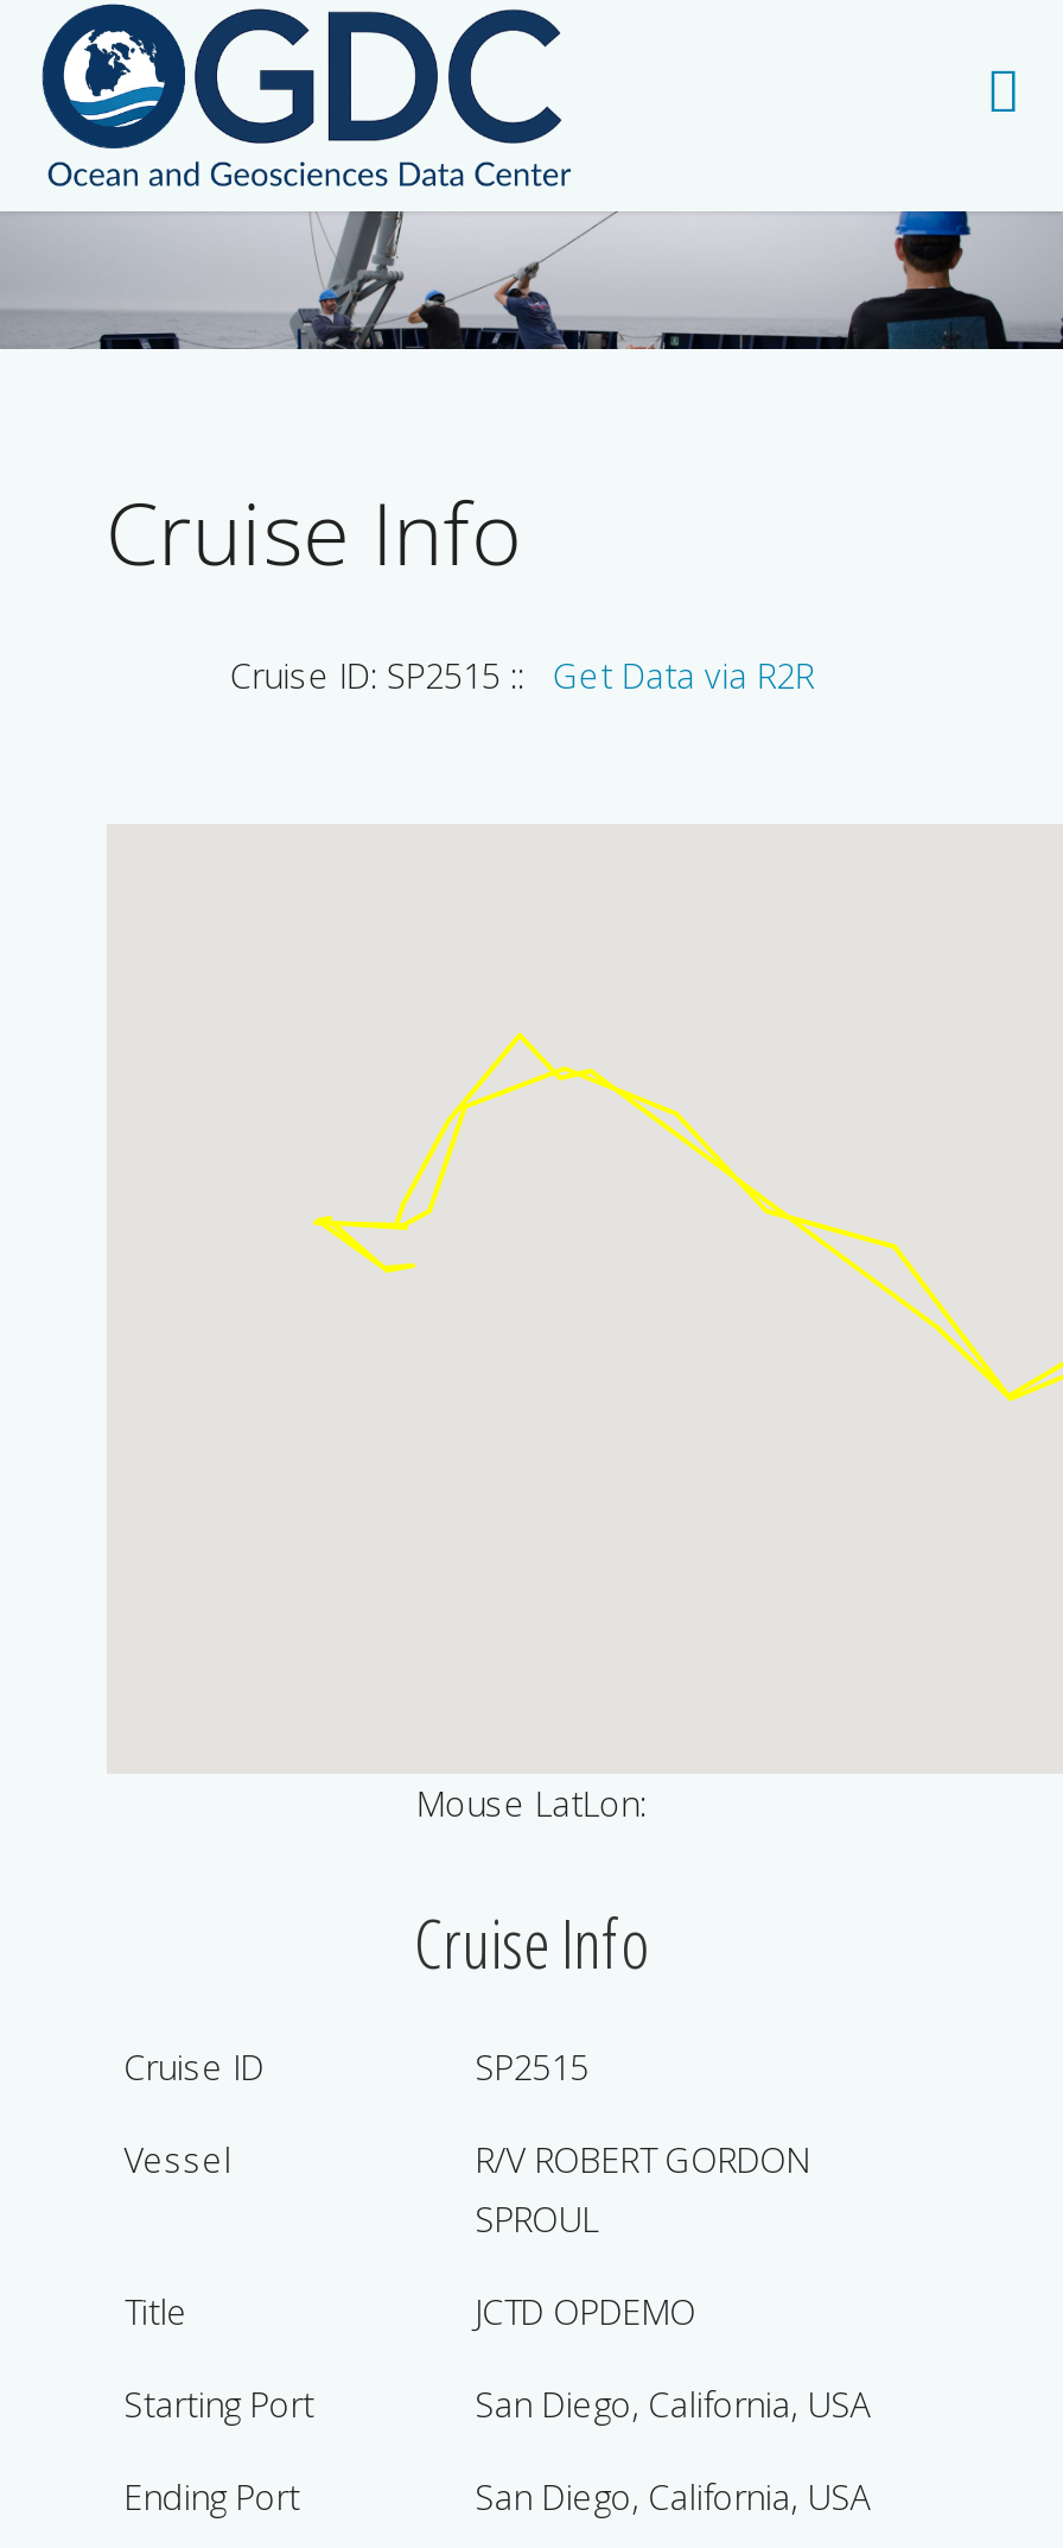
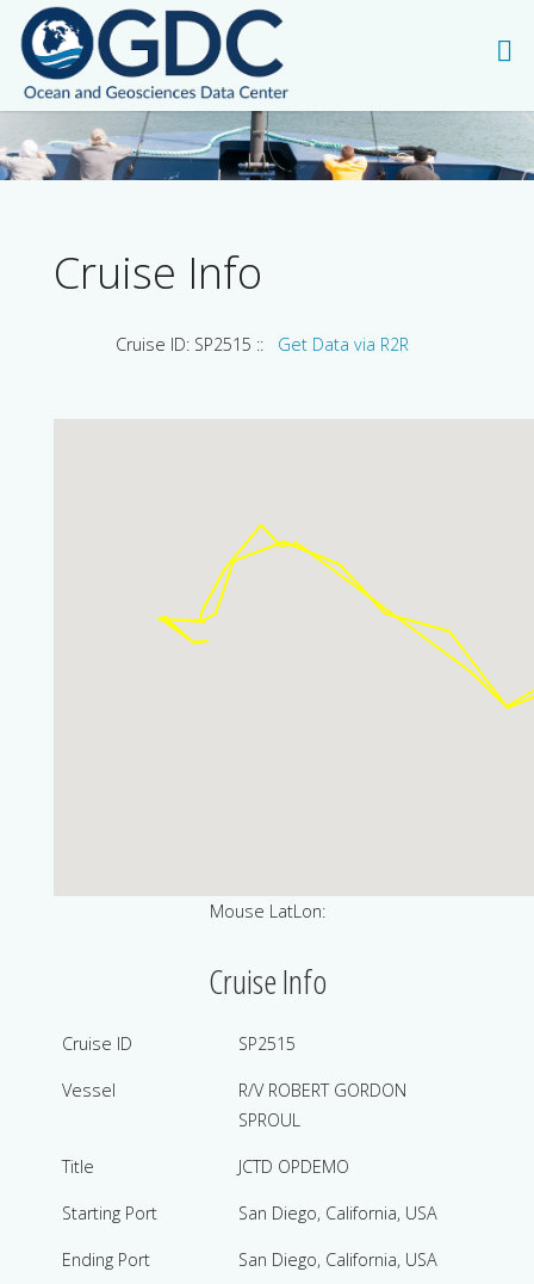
[7,209,1056,351] [image] -> [4,110,530,181] [image]

